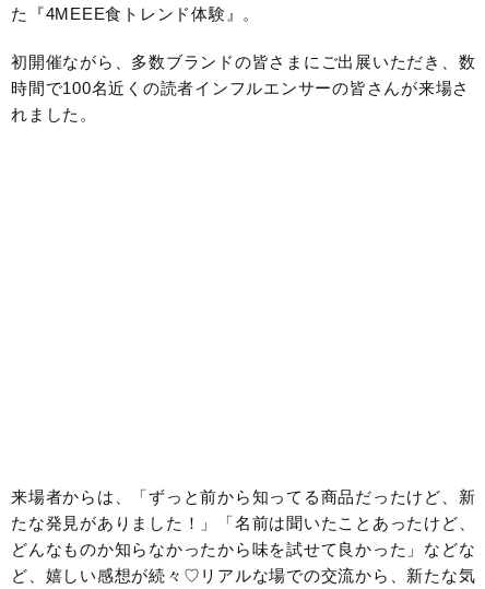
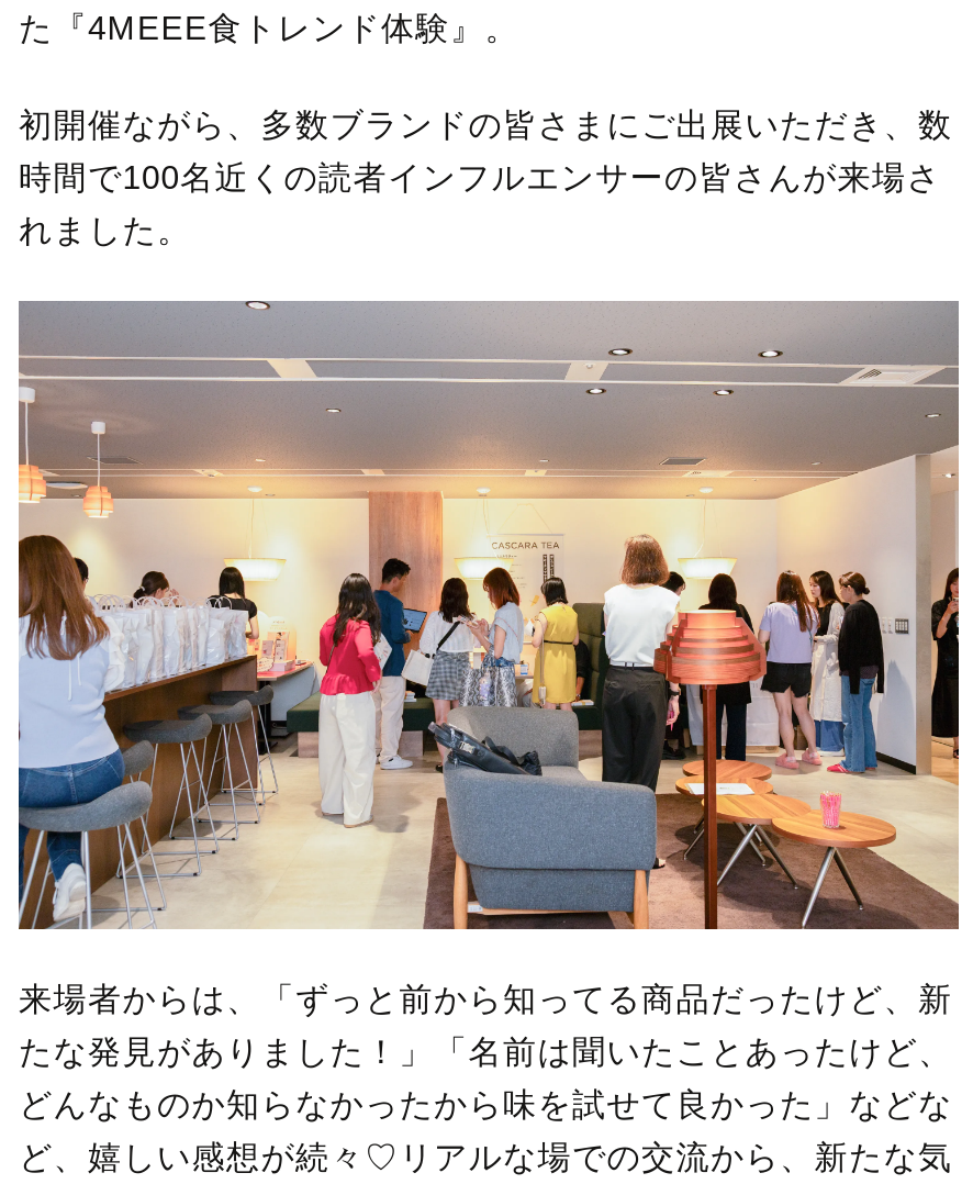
none -> [16,299,961,931] [image]

